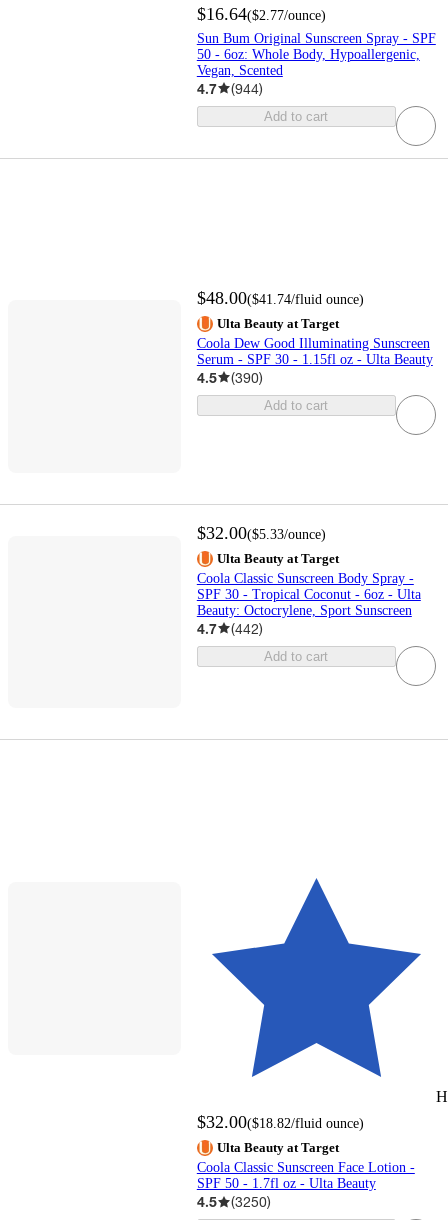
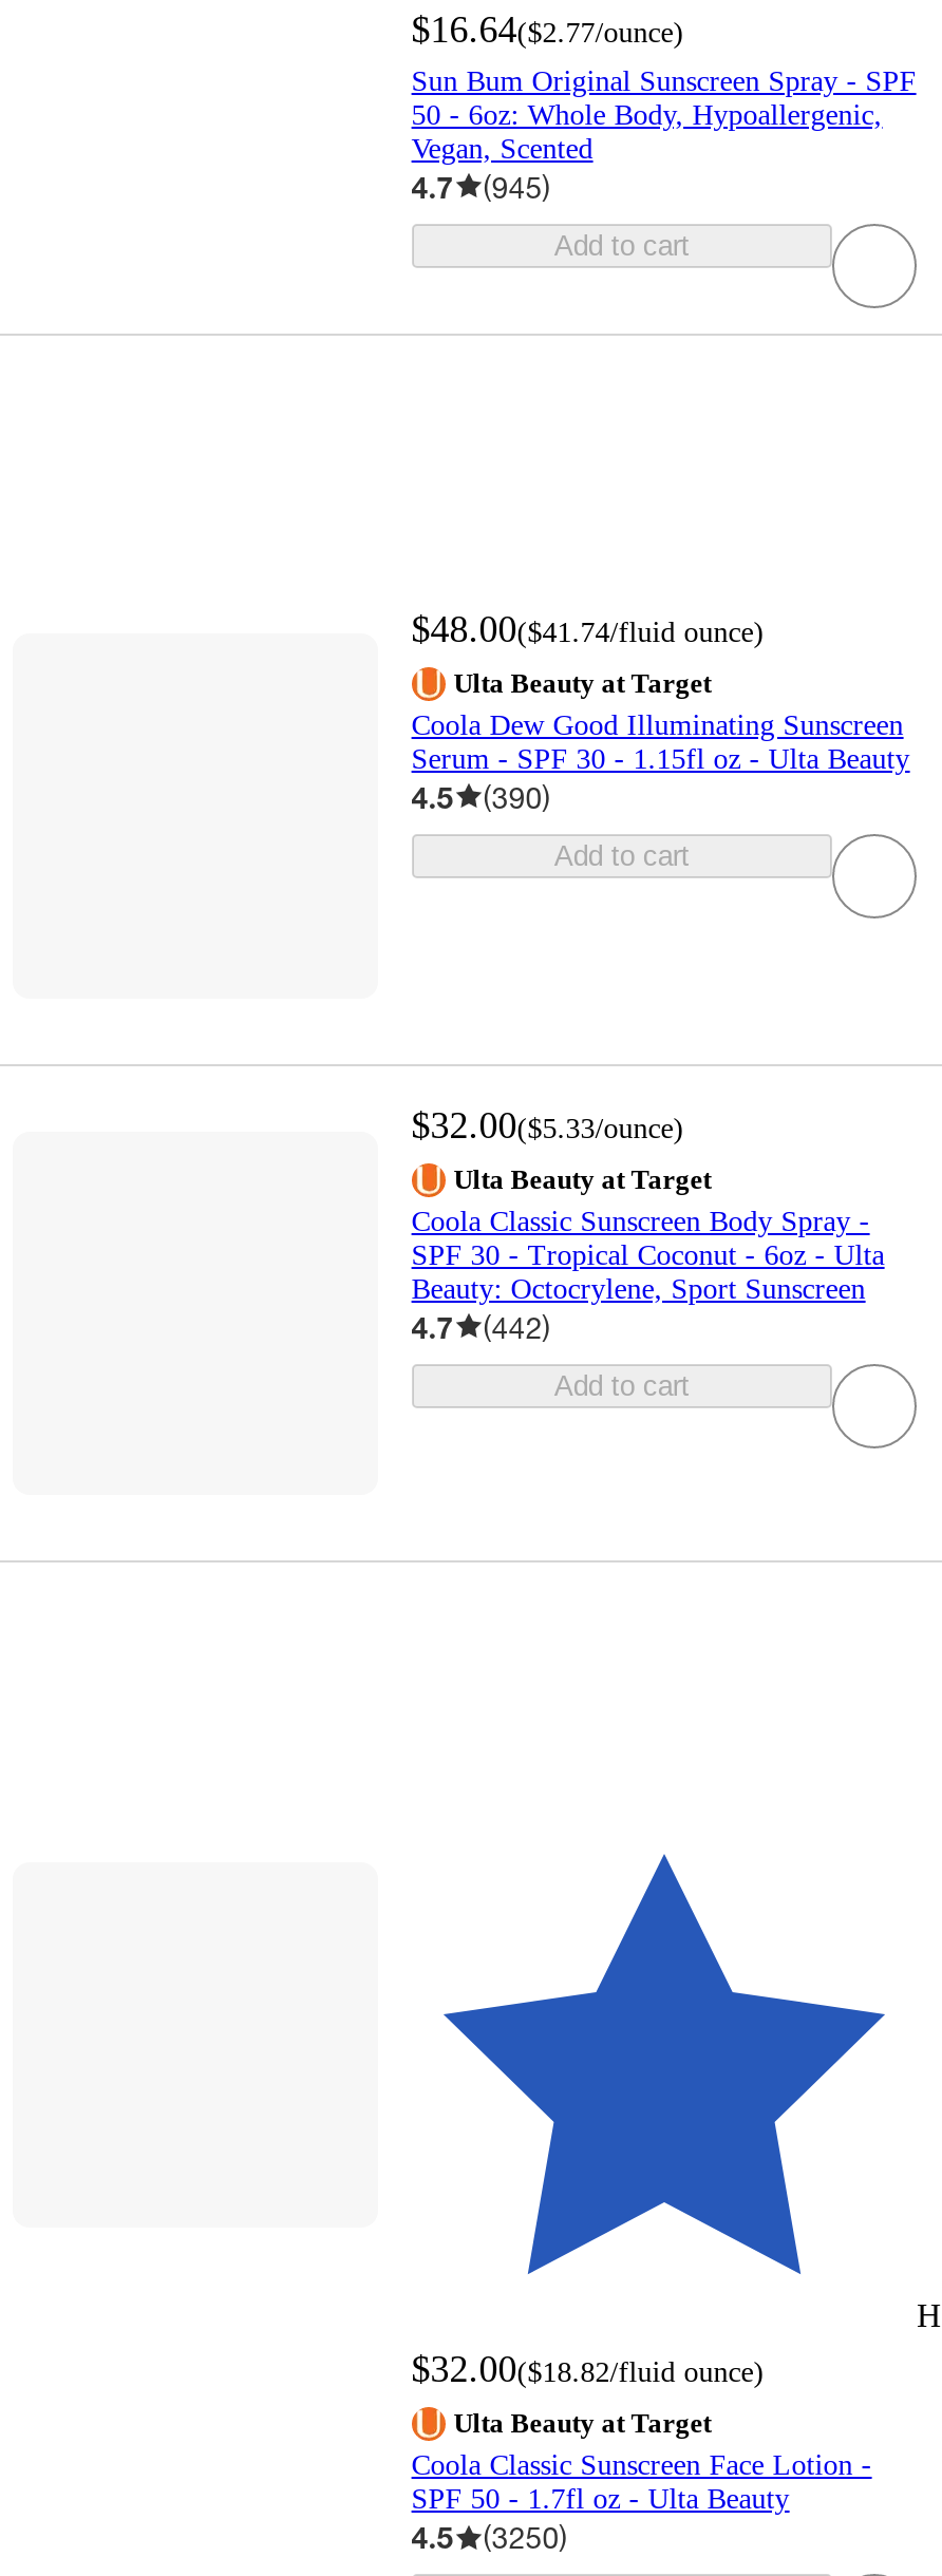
[197,79,263,96] 4.7 (944) -> [411,168,551,204] 4.7 (945)

